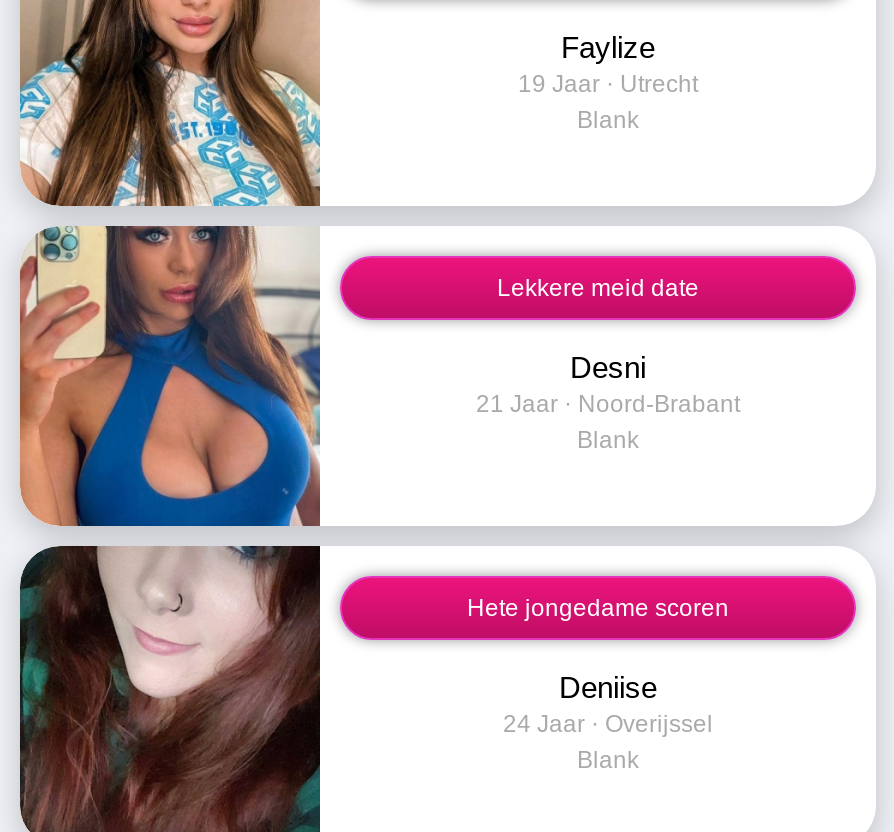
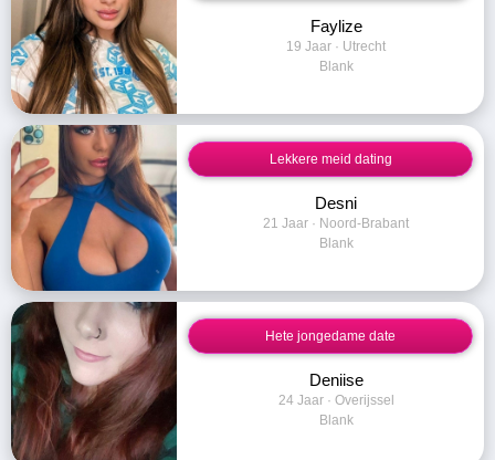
[497,274,699,302] Lekkere meid date -> [269,151,392,167] Lekkere meid dating
[467,594,729,622] Hete jongedame scoren -> [265,328,396,344] Hete jongedame date

